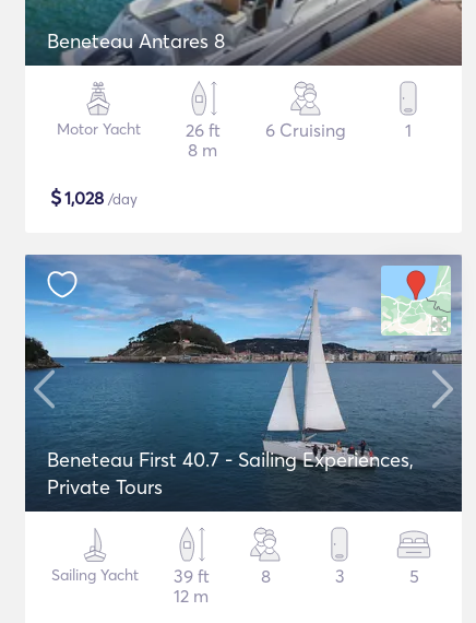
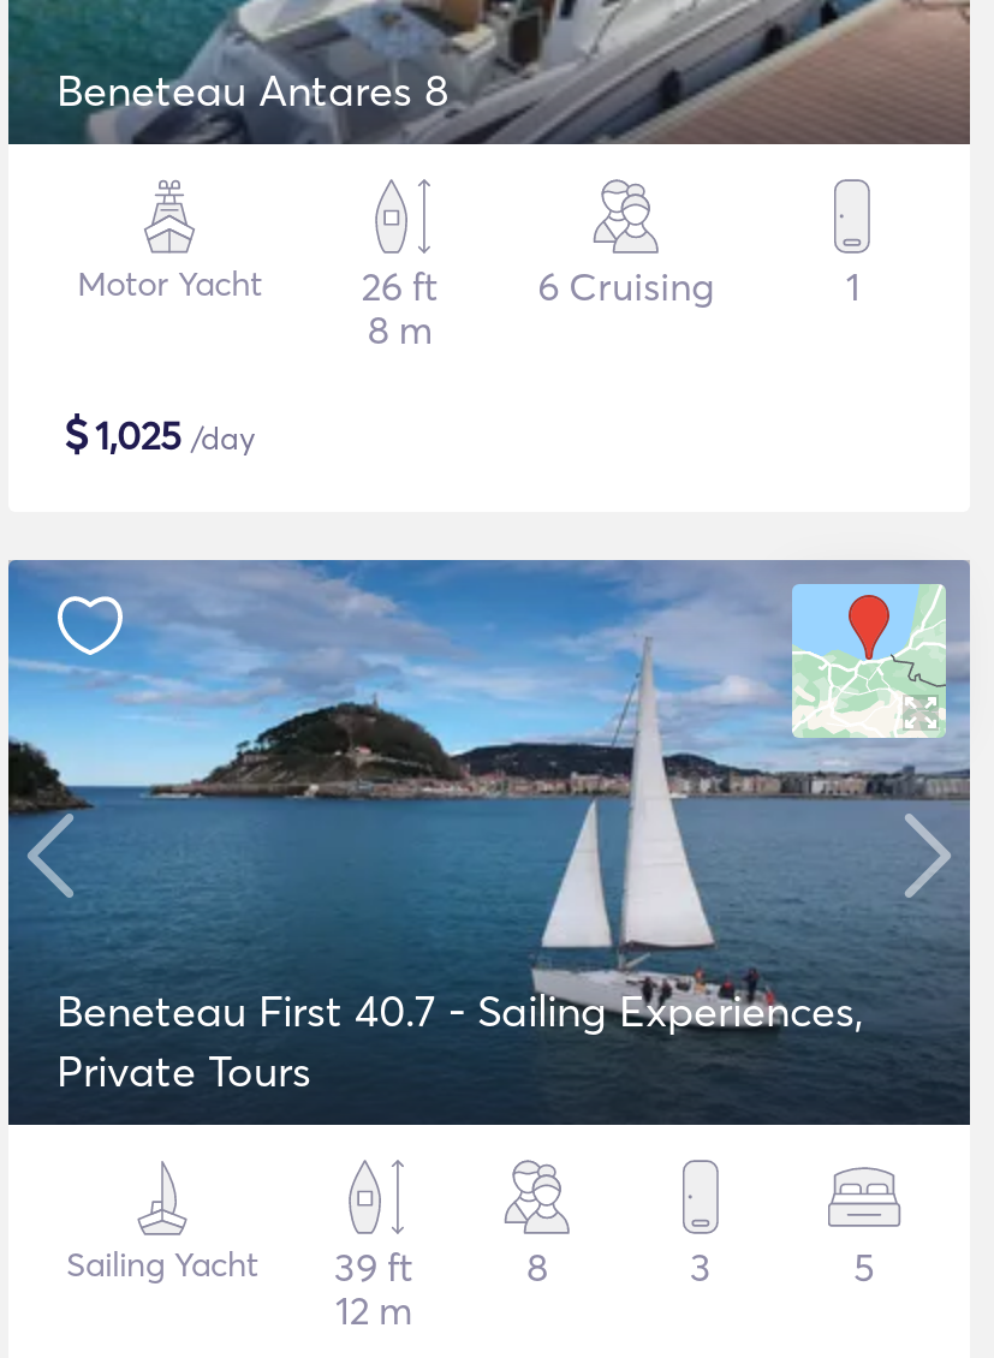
[50,185,138,210] $1,028 /day -> [64,406,256,461] $1,025 /day

